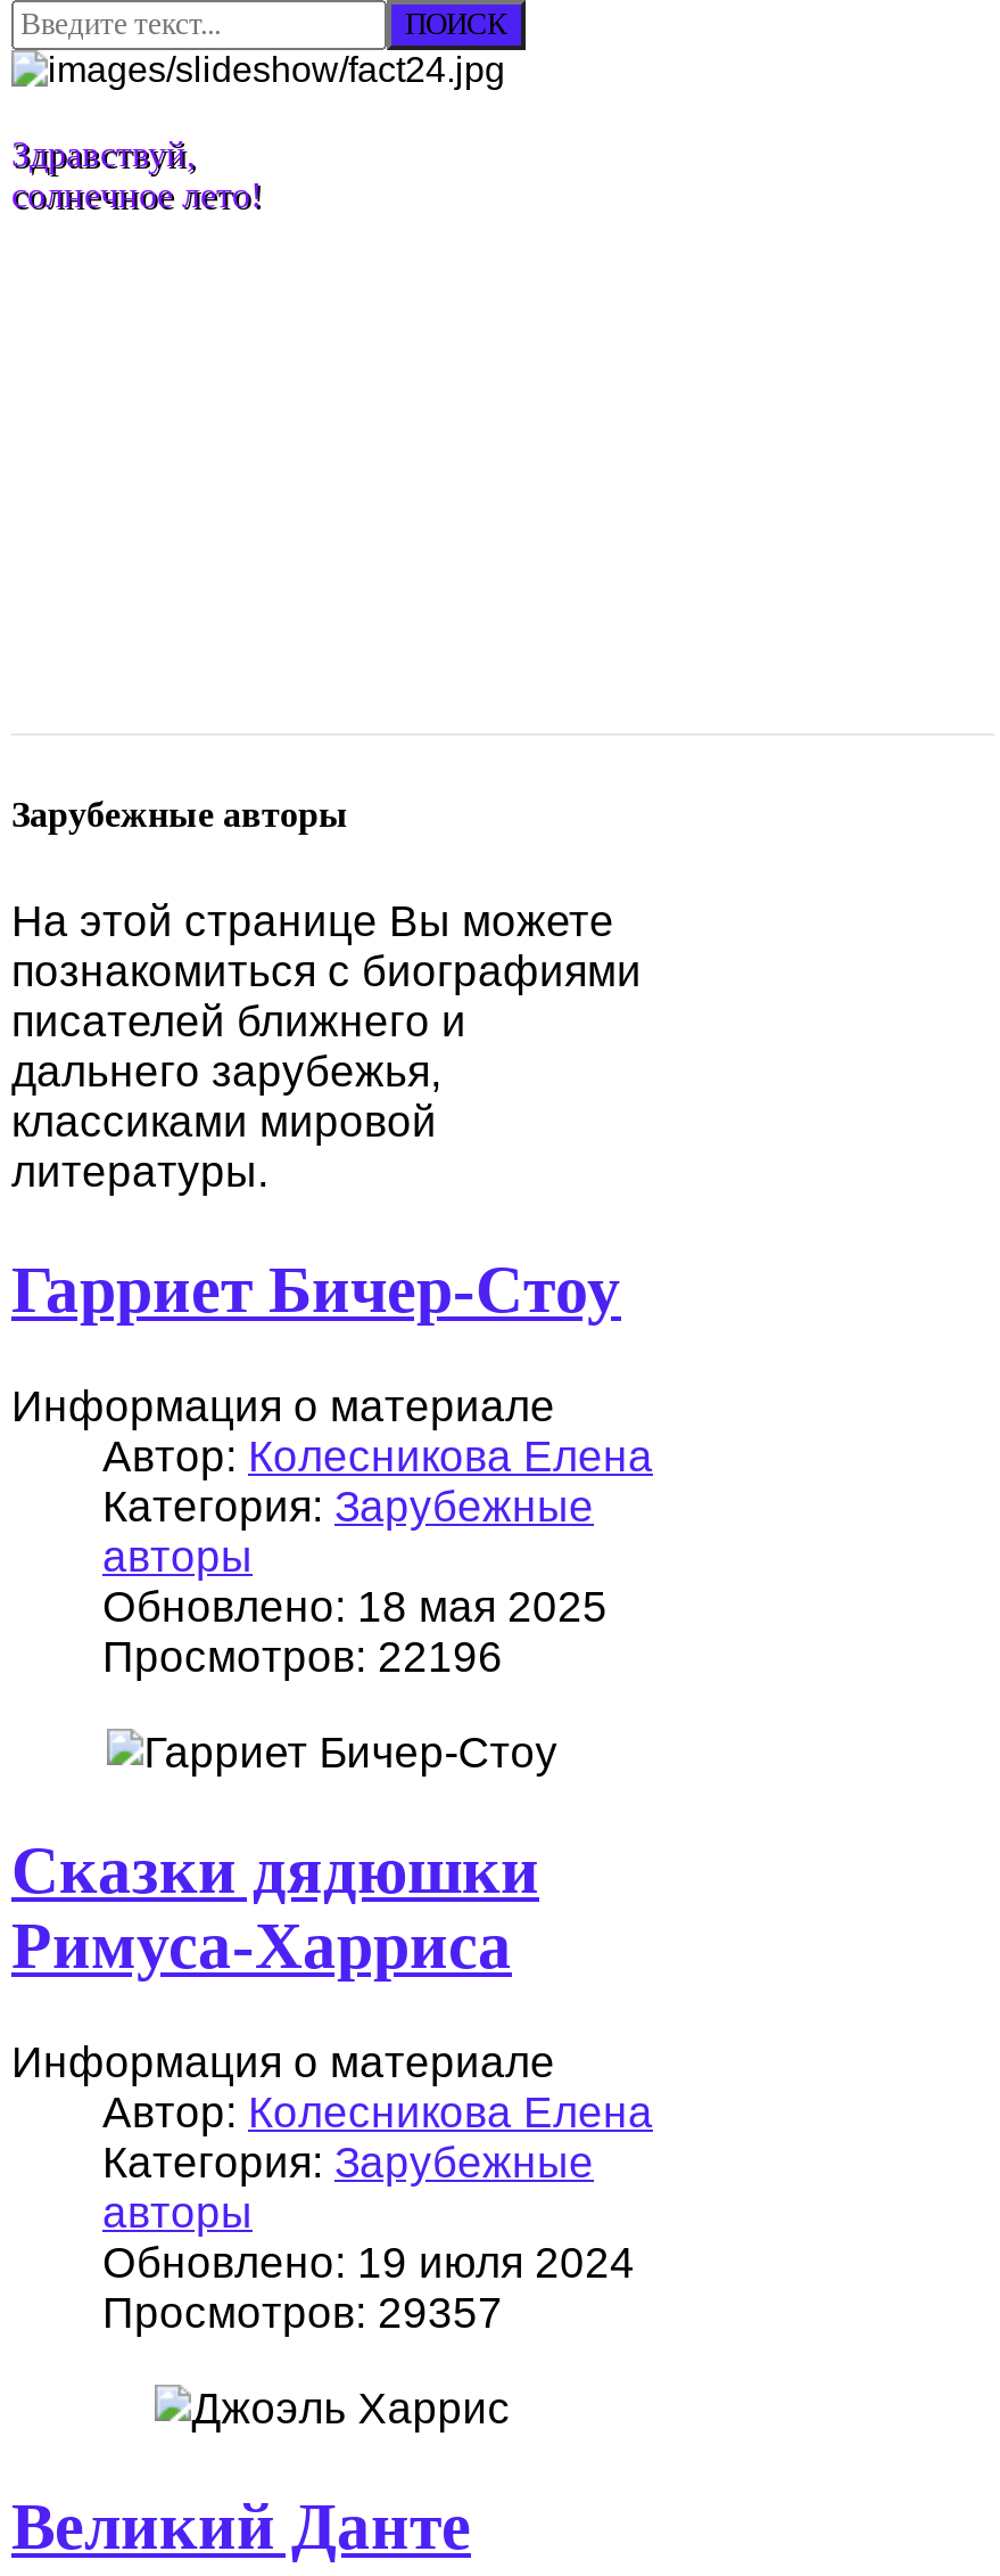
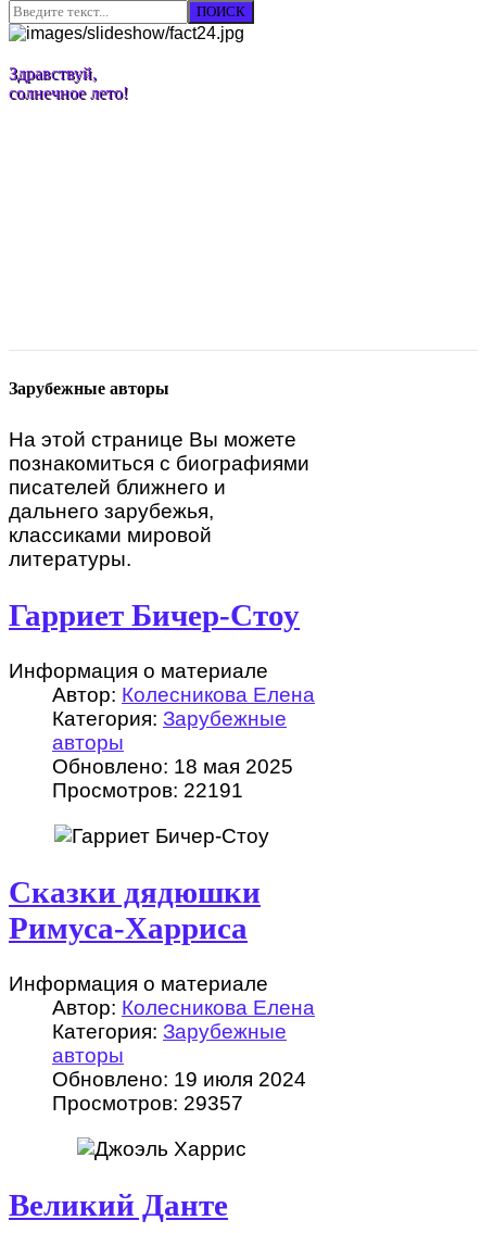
[102,1633,503,1680] Просмотров: 22196 -> [52,779,243,802] Просмотров: 22191

